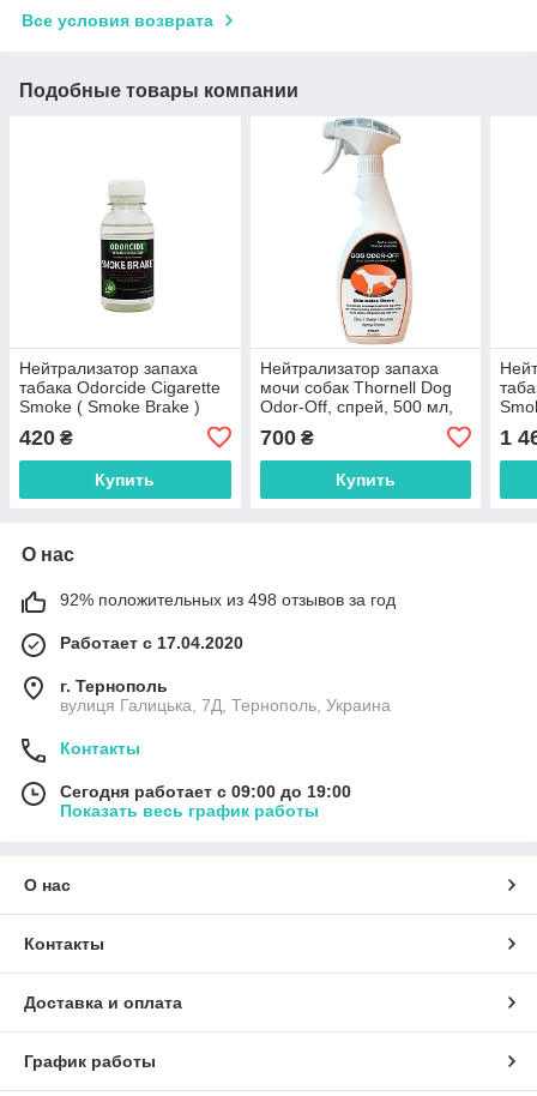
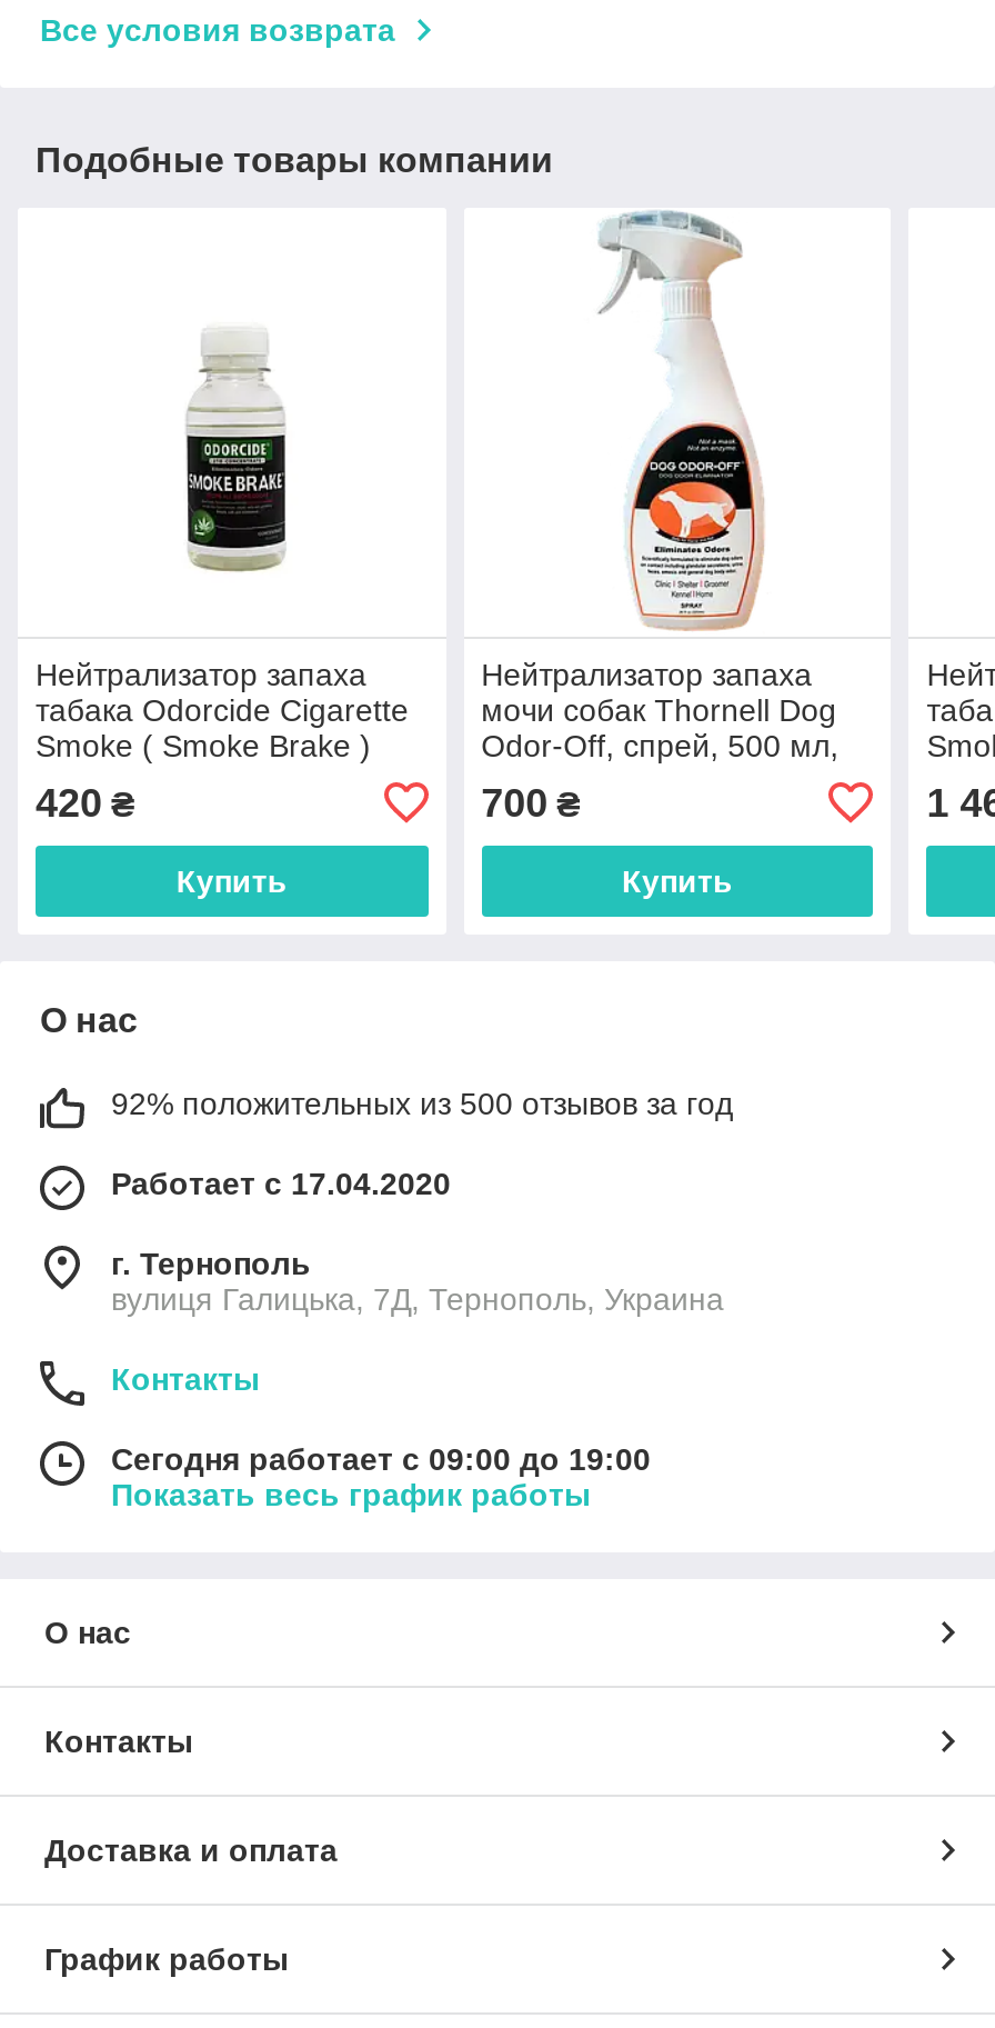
[60,590,396,609] 92% положительных из 498 отзывов за год -> [111,1085,733,1121] 92% положительных из 500 отзывов за год

